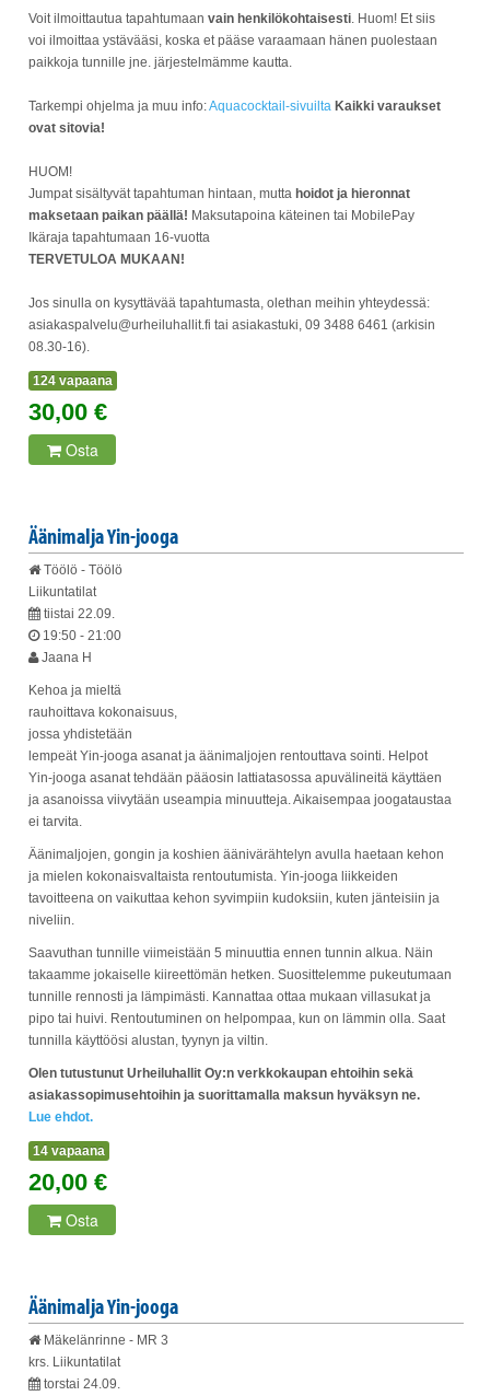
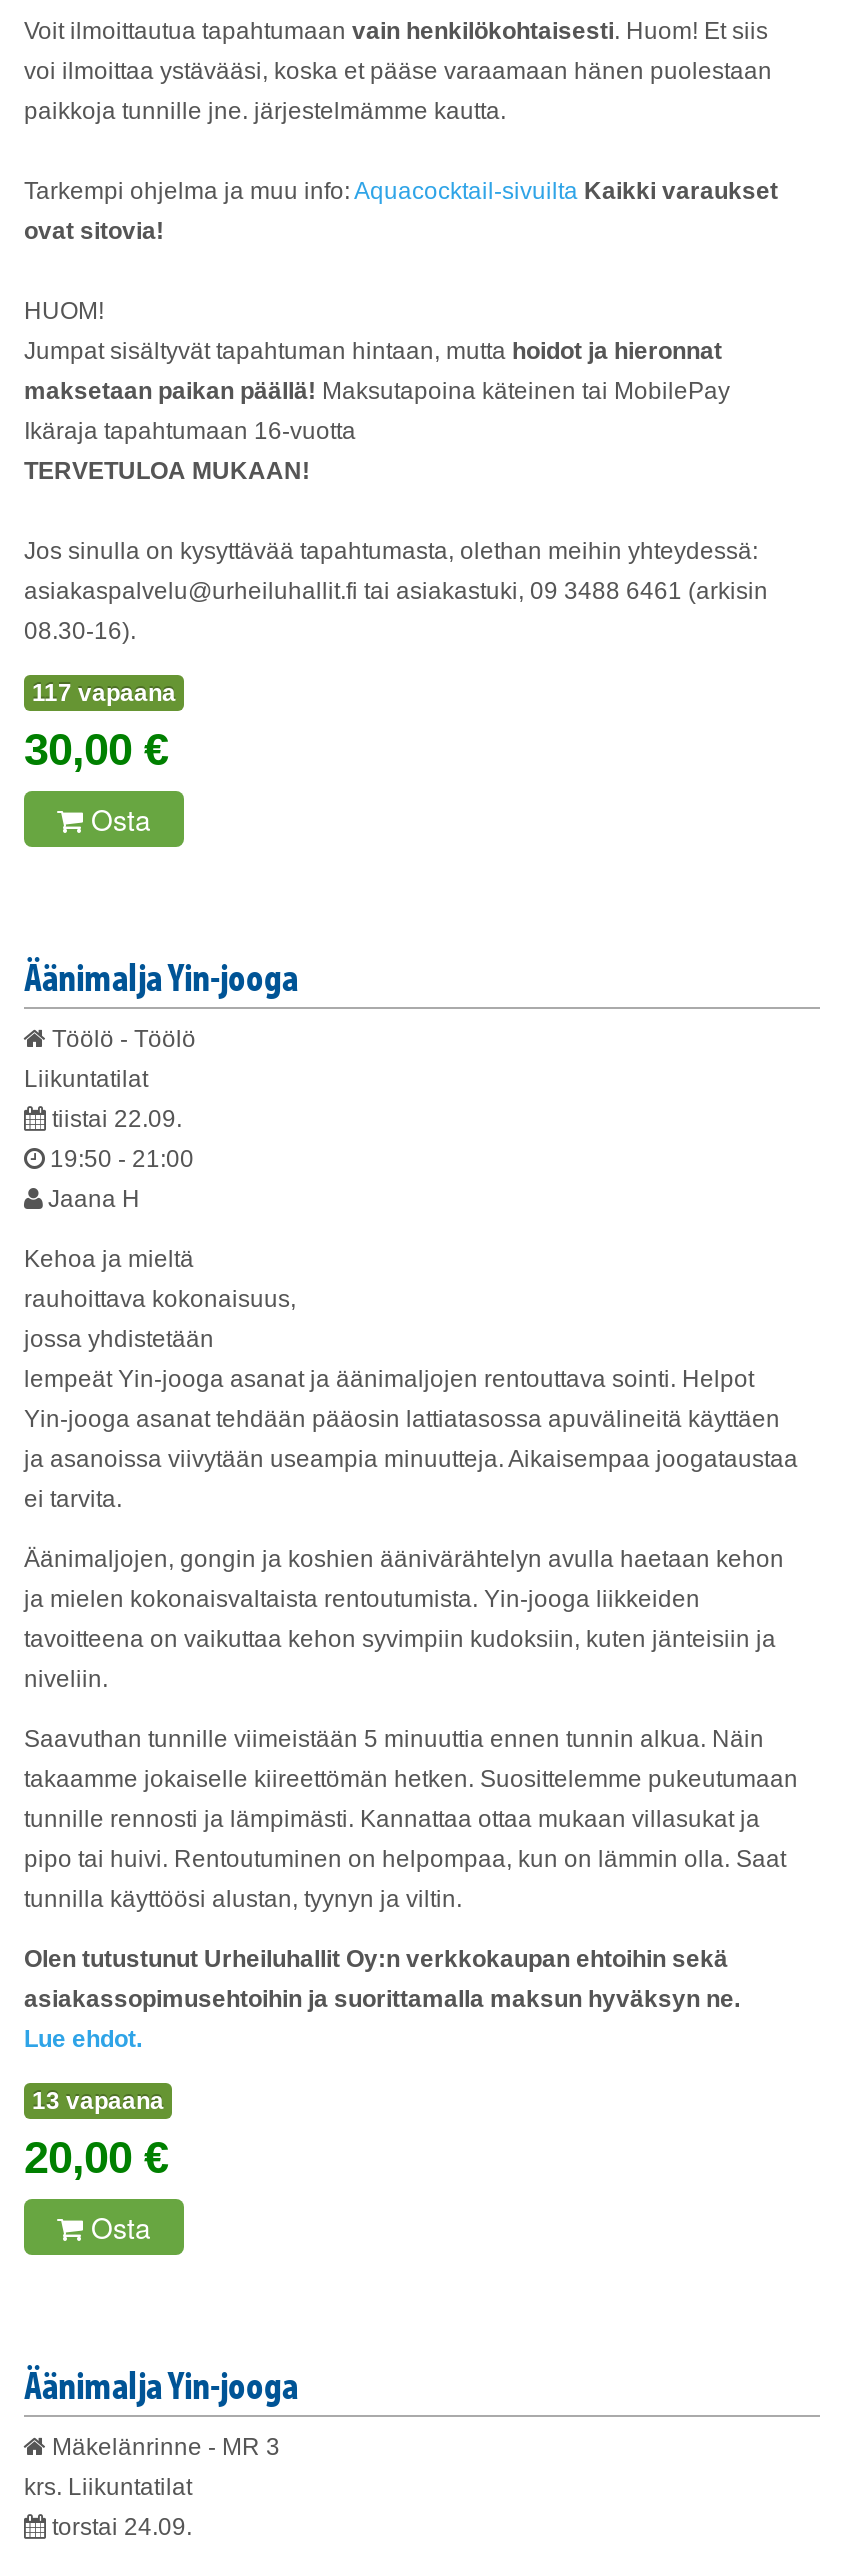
[33,374,113,389] 124 vapaana -> [32,680,176,708] 117 vapaana
[33,1144,105,1159] 14 vapaana -> [32,2088,164,2116] 13 vapaana

